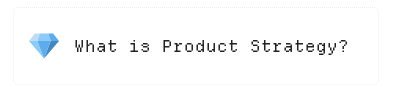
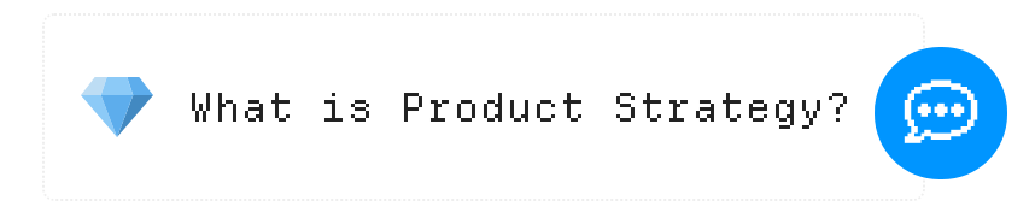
none -> [872,45,1010,182] [image]

